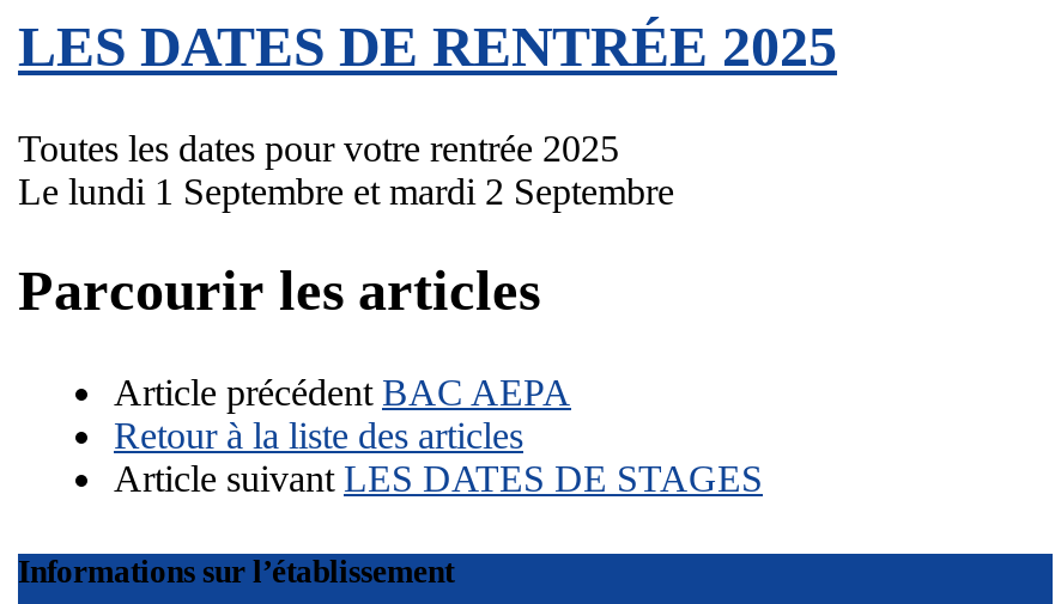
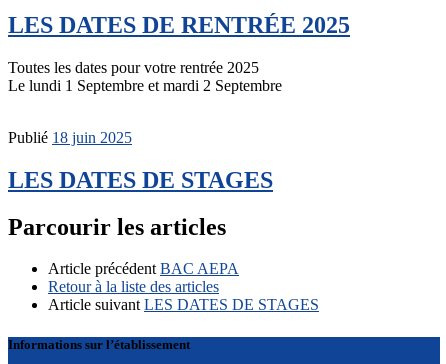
none -> [8,129,273,193] Publié 18 juin 2025 | LES DATES DE STAGES

